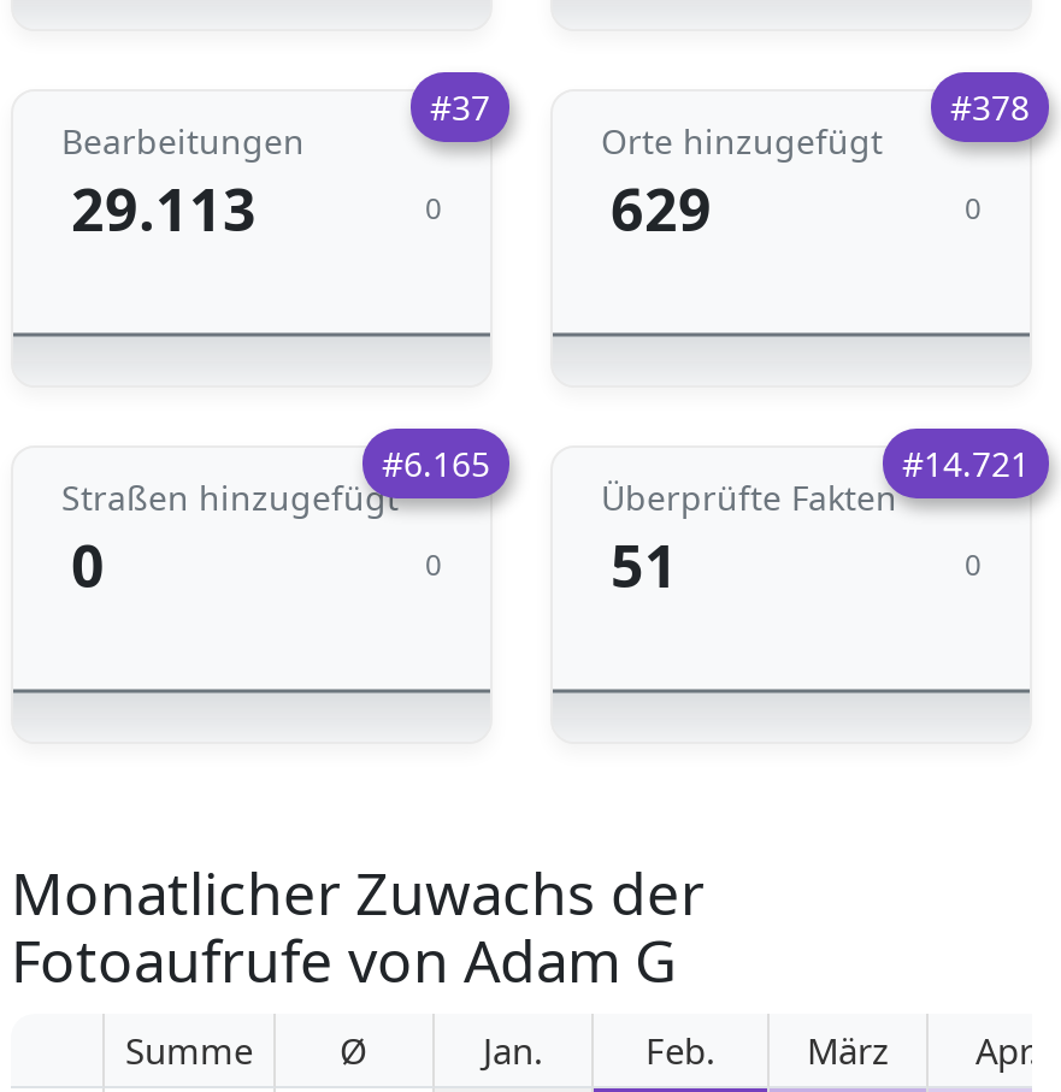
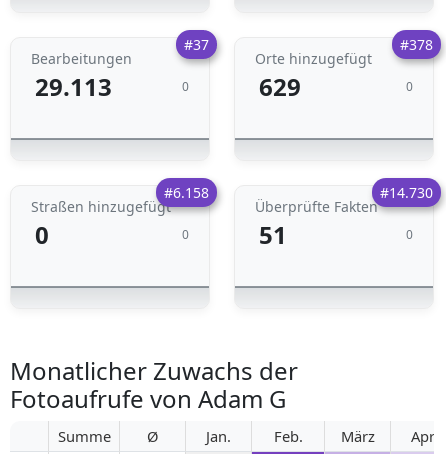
[382,441,490,486] #6.165 -> [164,183,209,202] #6.158
[902,441,1030,486] #14.721 -> [380,183,433,202] #14.730

